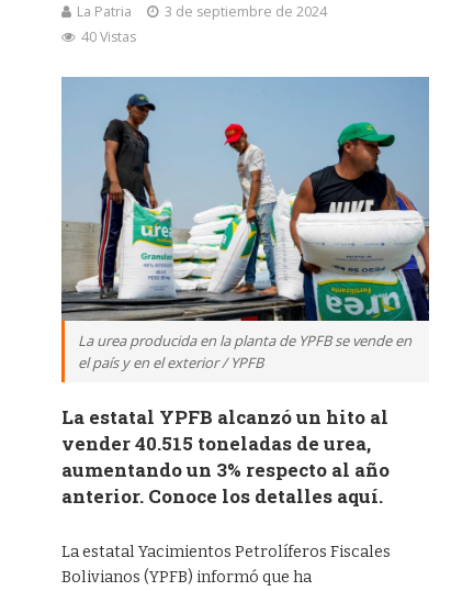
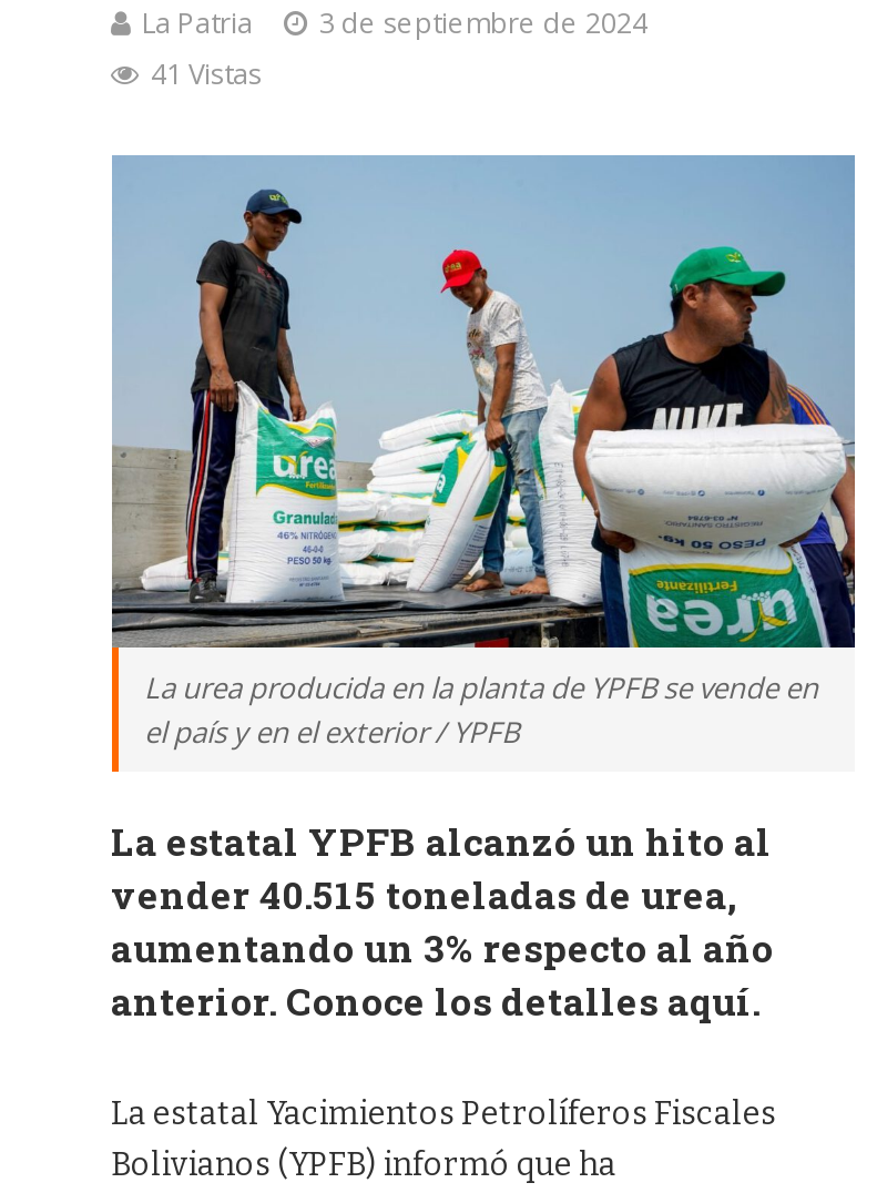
[81,27,136,46] 40 Vistas -> [151,55,262,93] 41 Vistas

